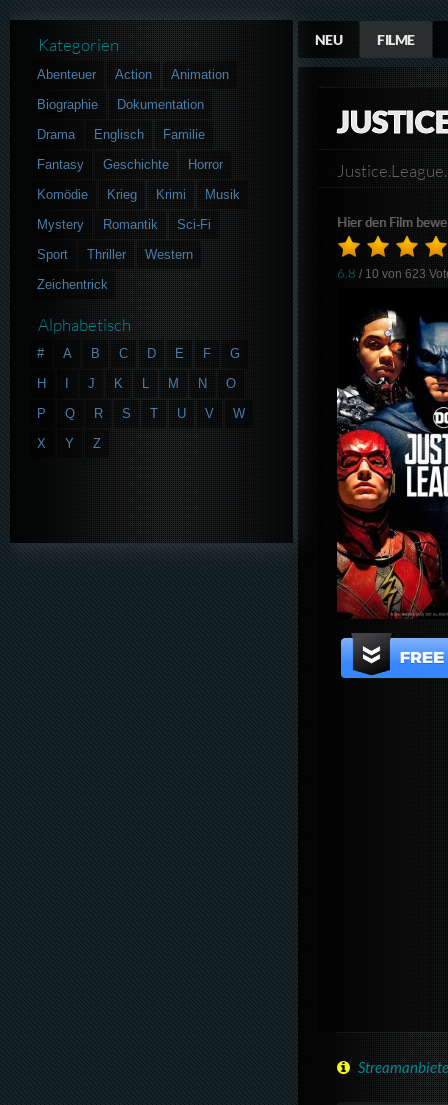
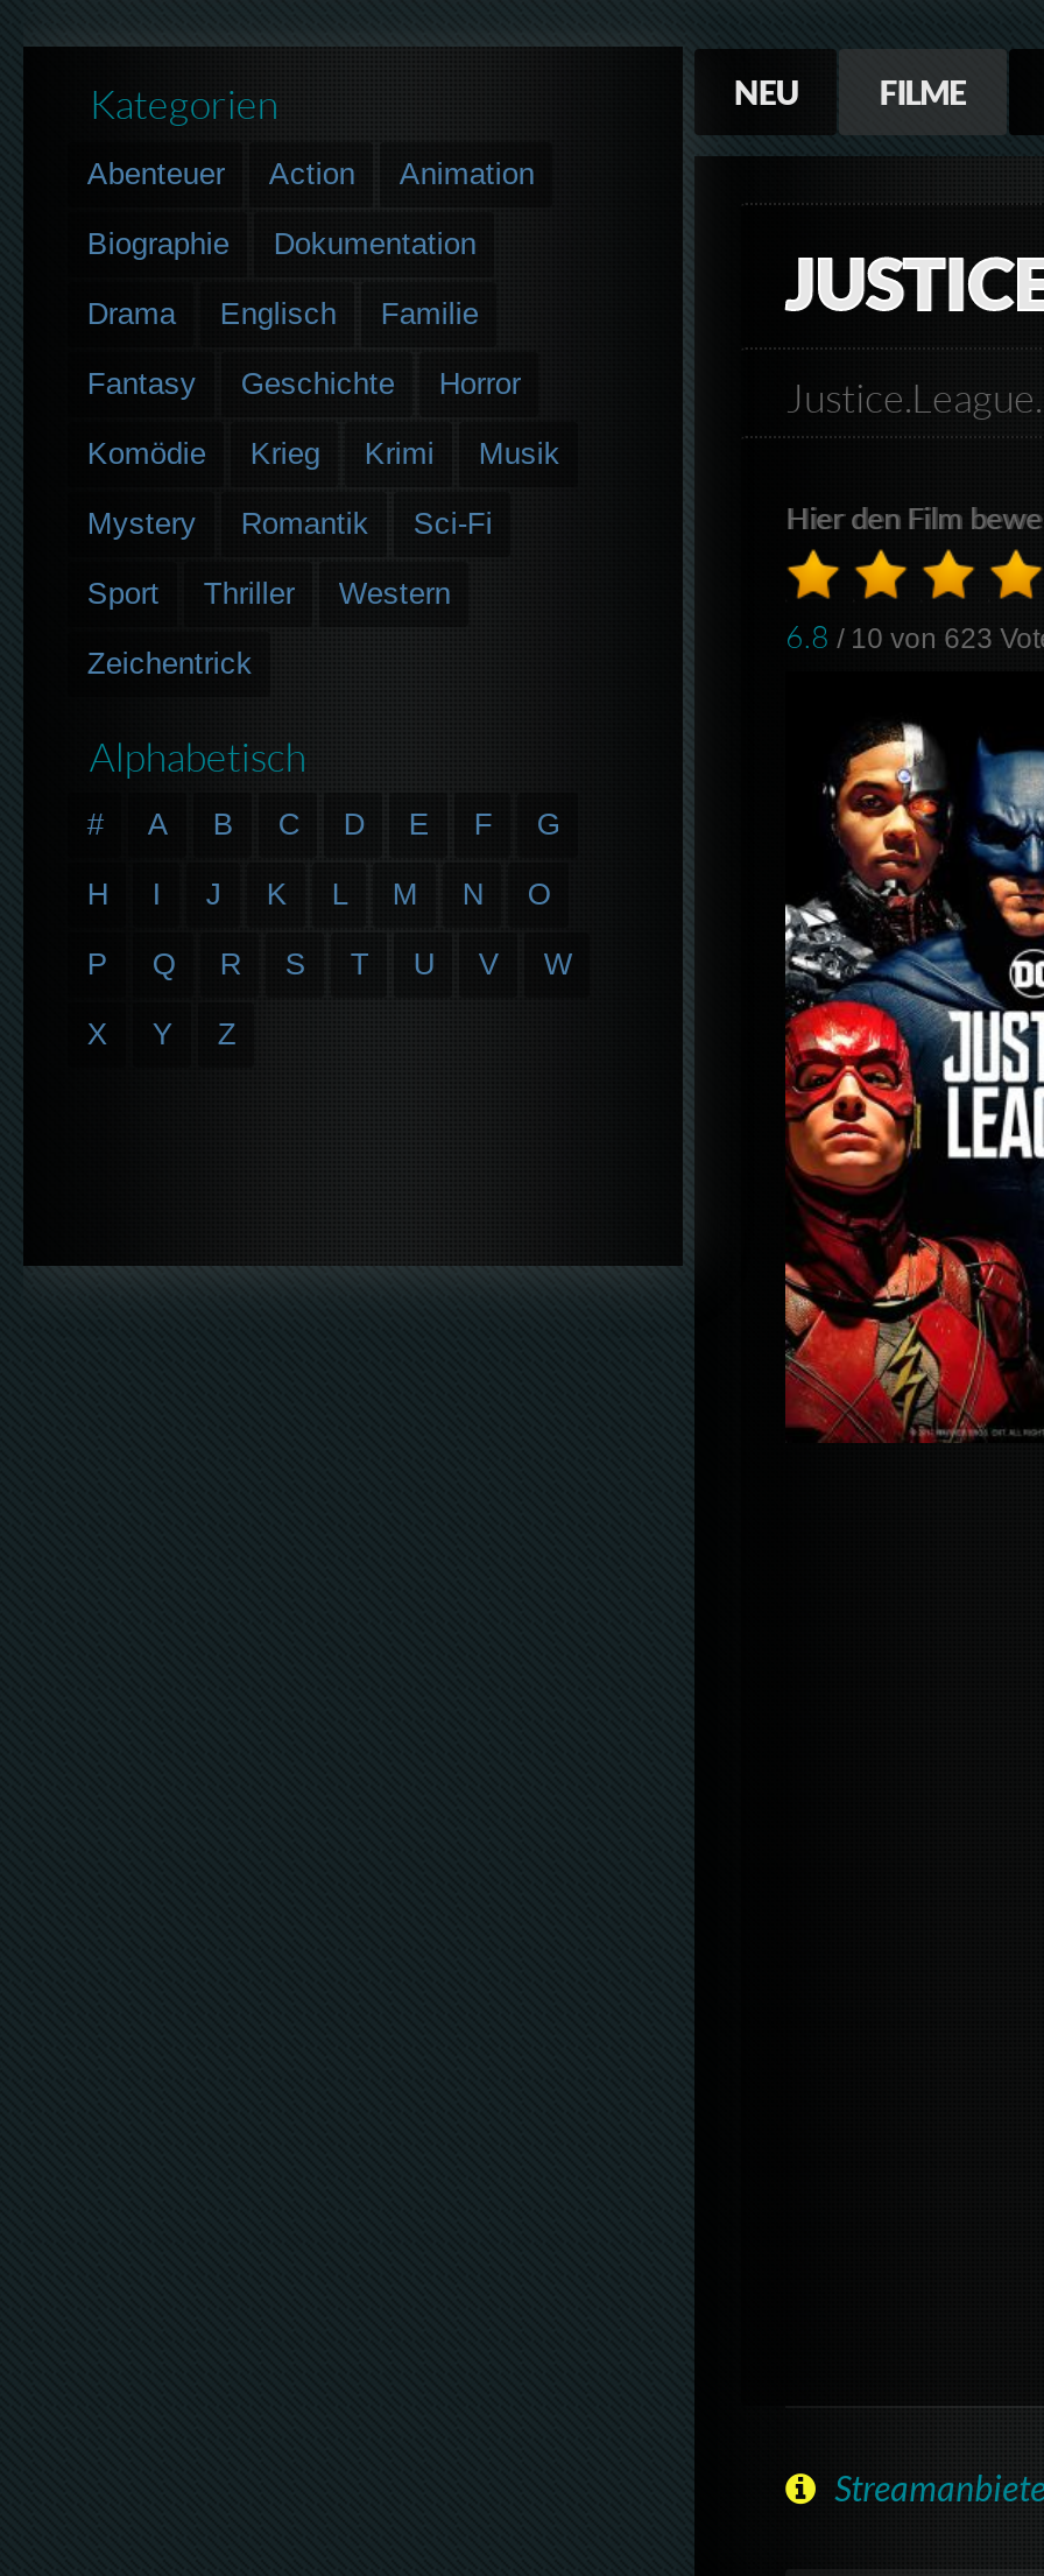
[340,633,445,679] [image] -> none

